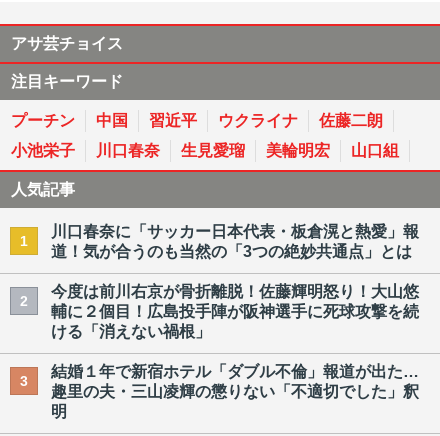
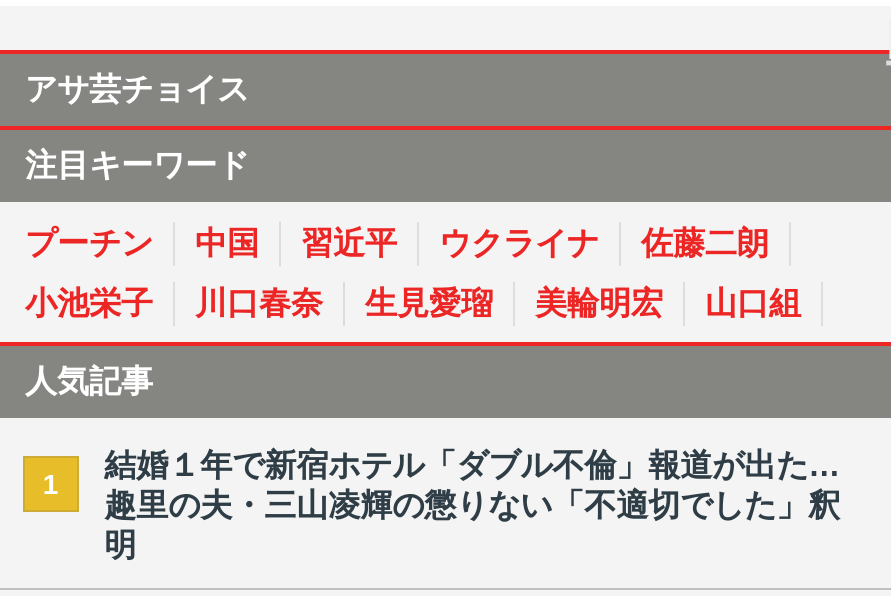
[20,223,419,308] 川口春奈に「サッカー日本代表・板倉滉と熱愛」報 | 道！気が合うのも当然の「3つの絶妙共通点」とは | 2 -> none
[20,283,419,388] 今度は前川右京が骨折離脱！佐藤輝明怒り！大山悠 | 輔に２個目！広島投手陣が阪神選手に死球攻撃を続 | ける「消えない禍根」 | 3 -> none

